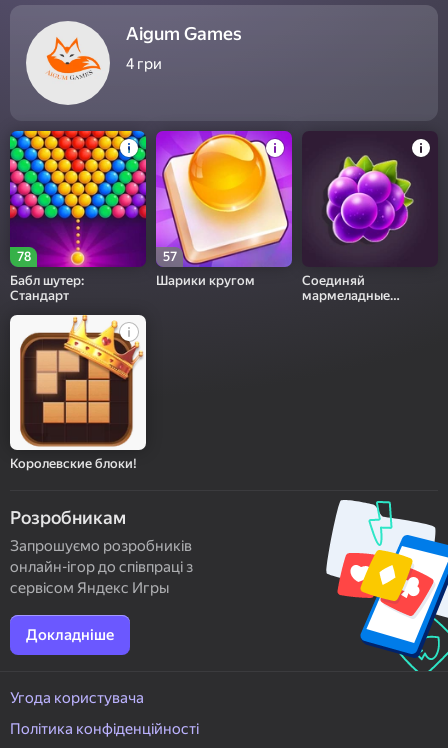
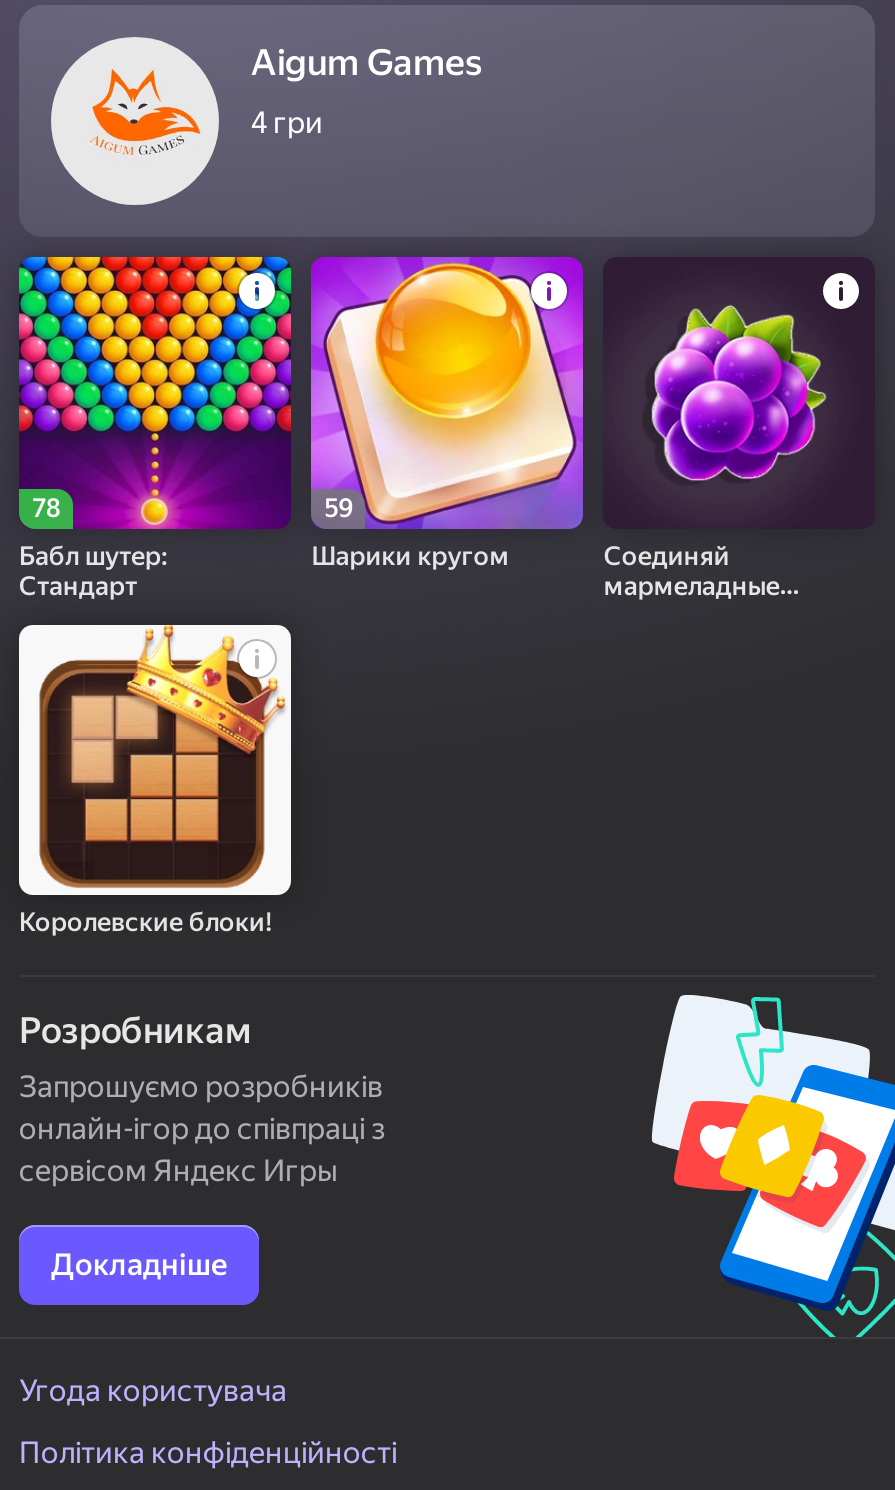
[163,249,177,264] 57 -> [324,493,352,523] 59

